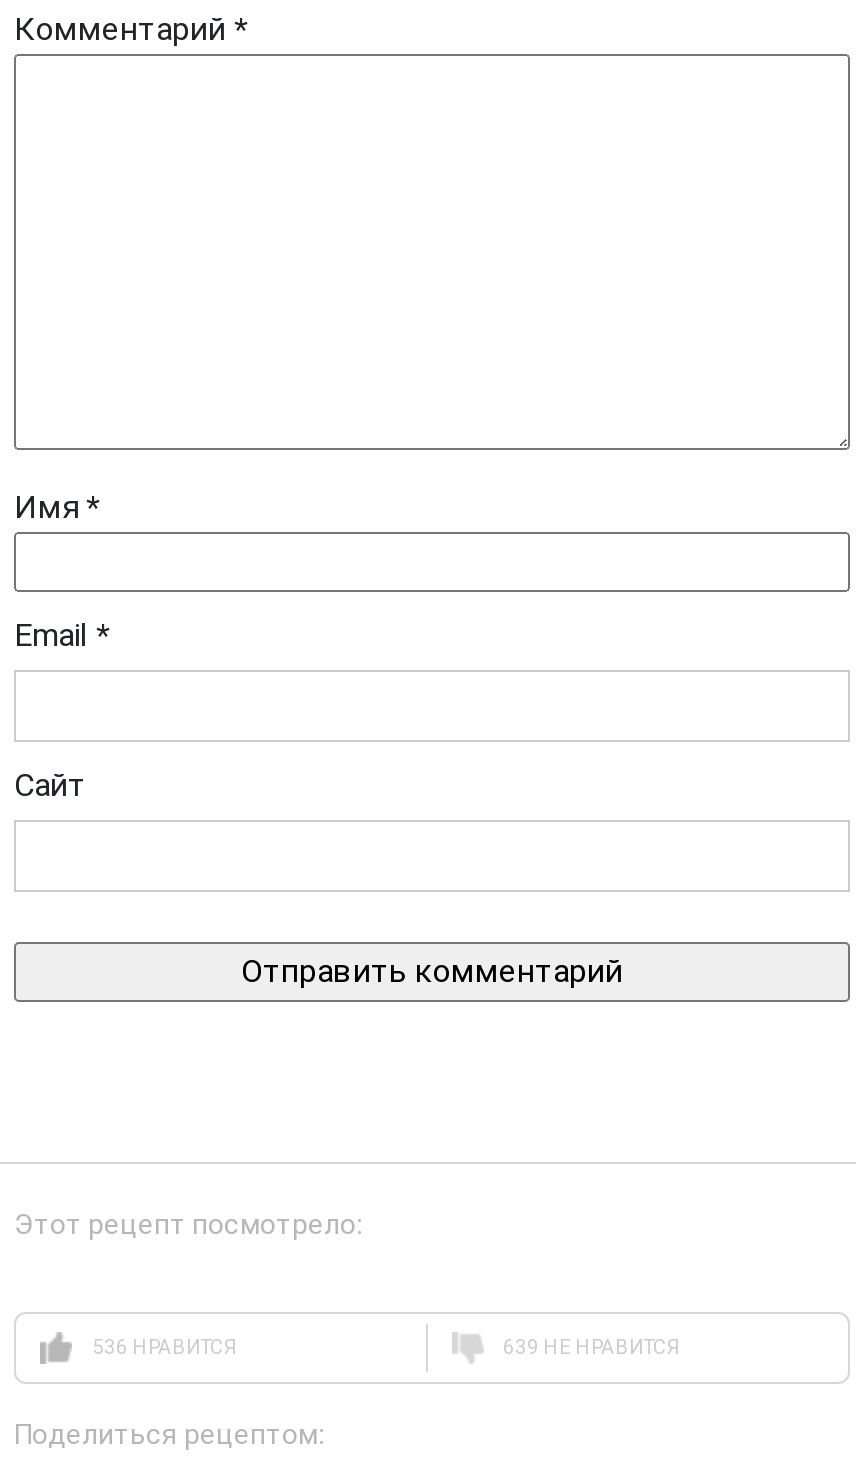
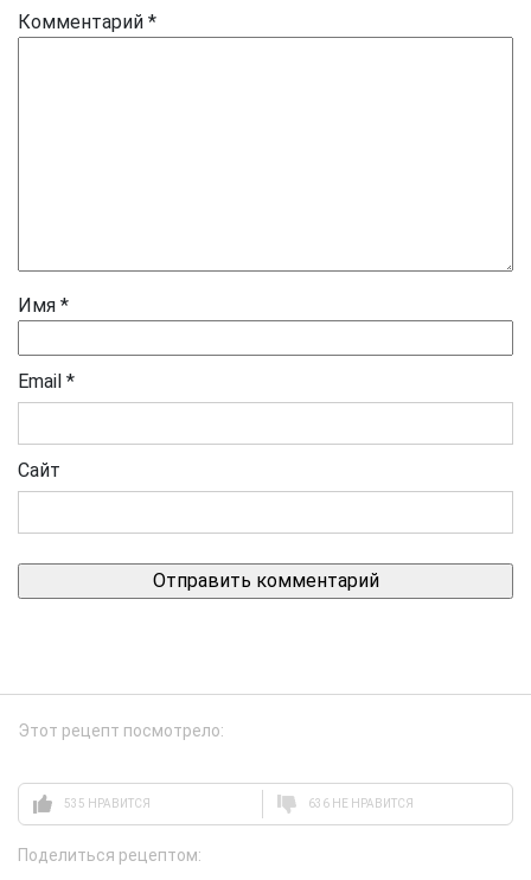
[92,1336,238,1358] 536 НРАВИТСЯ -> [64,797,151,810] 535 НРАВИТСЯ
[503,1336,681,1358] 639 НЕ НРАВИТСЯ -> [308,797,413,810] 636 НЕ НРАВИТСЯ

